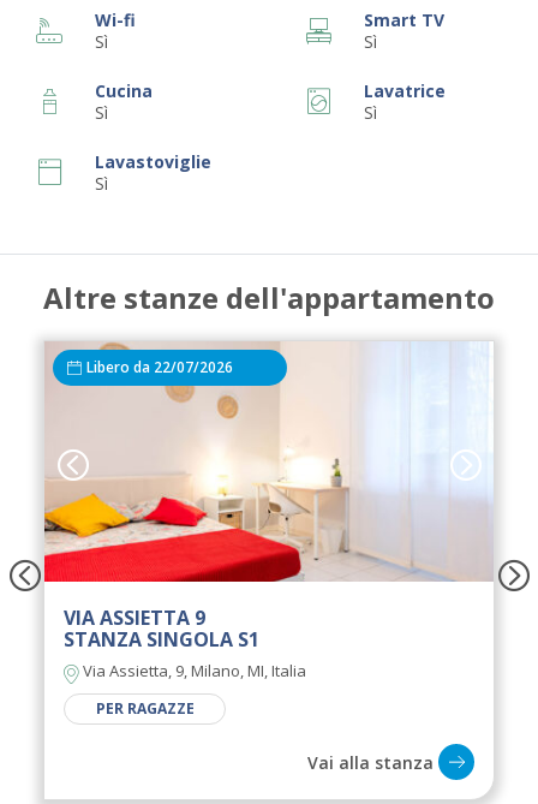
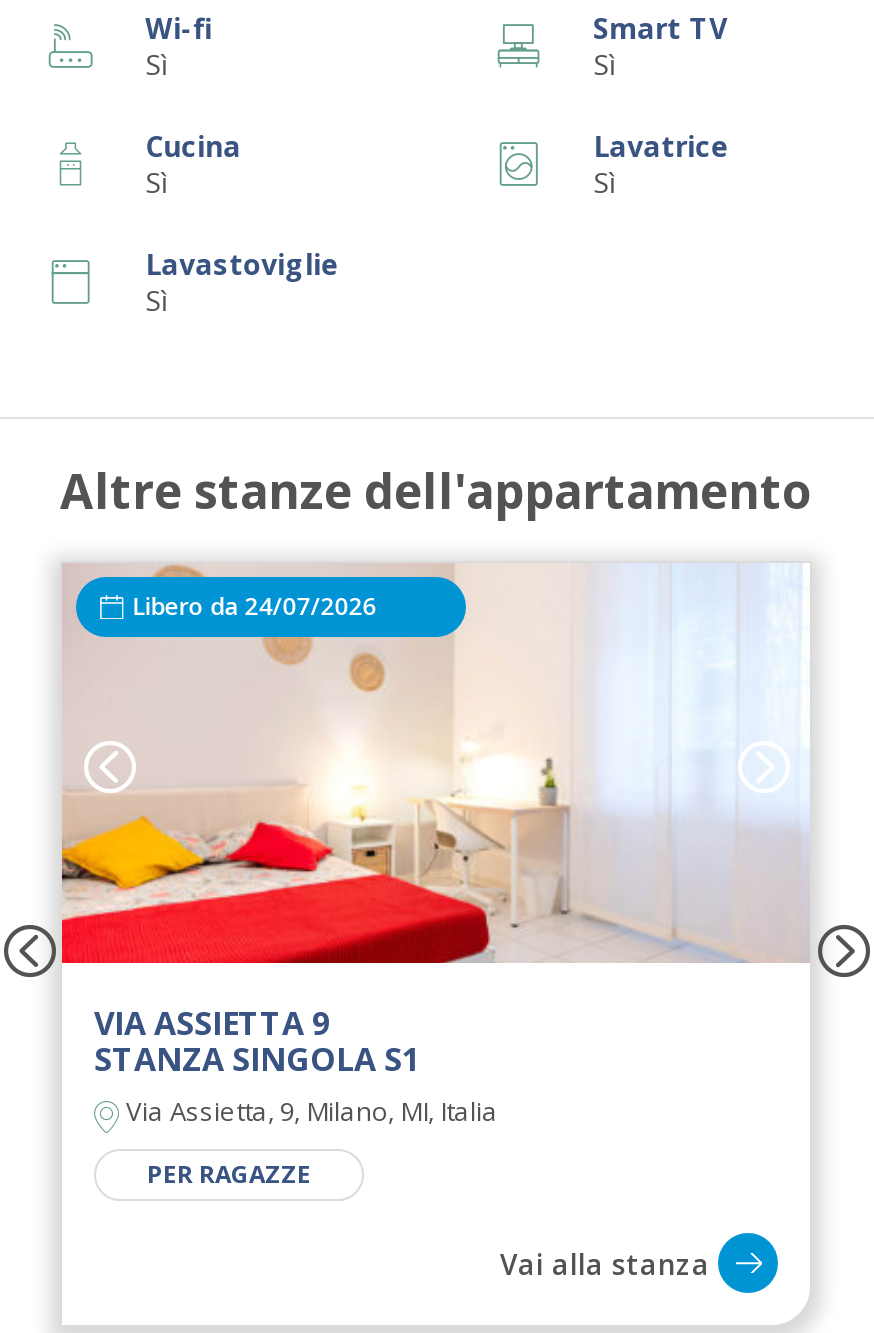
[87,357,233,378] Libero da 22/07/2026 -> [132,590,376,624] Libero da 24/07/2026

